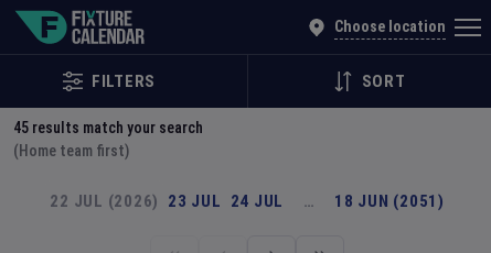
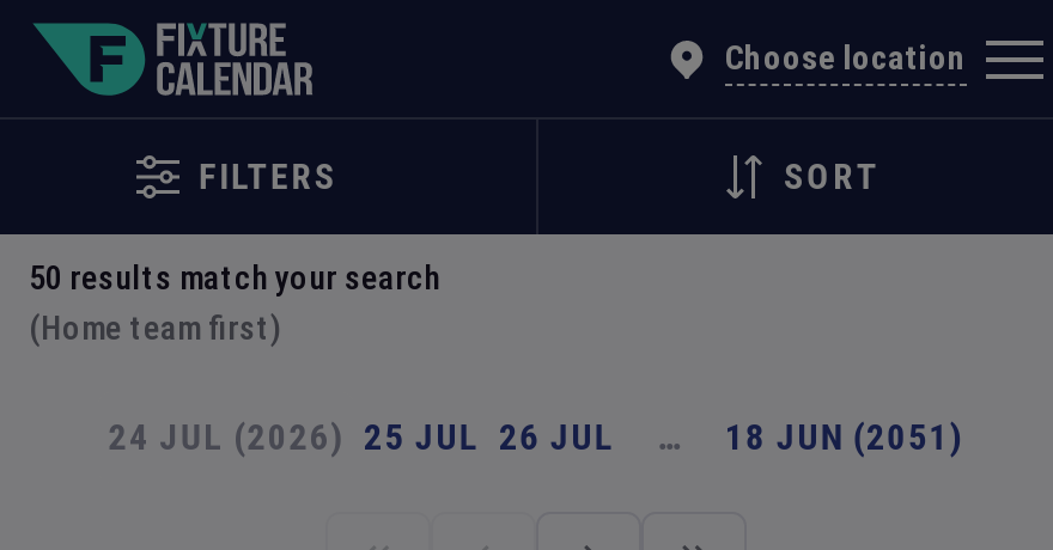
[13,119,203,136] 45 results match your search -> [29,258,440,297] 50 results match your search
[50,191,284,211] 22 JUL (2026) 23 JUL 24 JUL -> [108,416,615,459] 24 JUL (2026) 25 JUL 26 JUL

